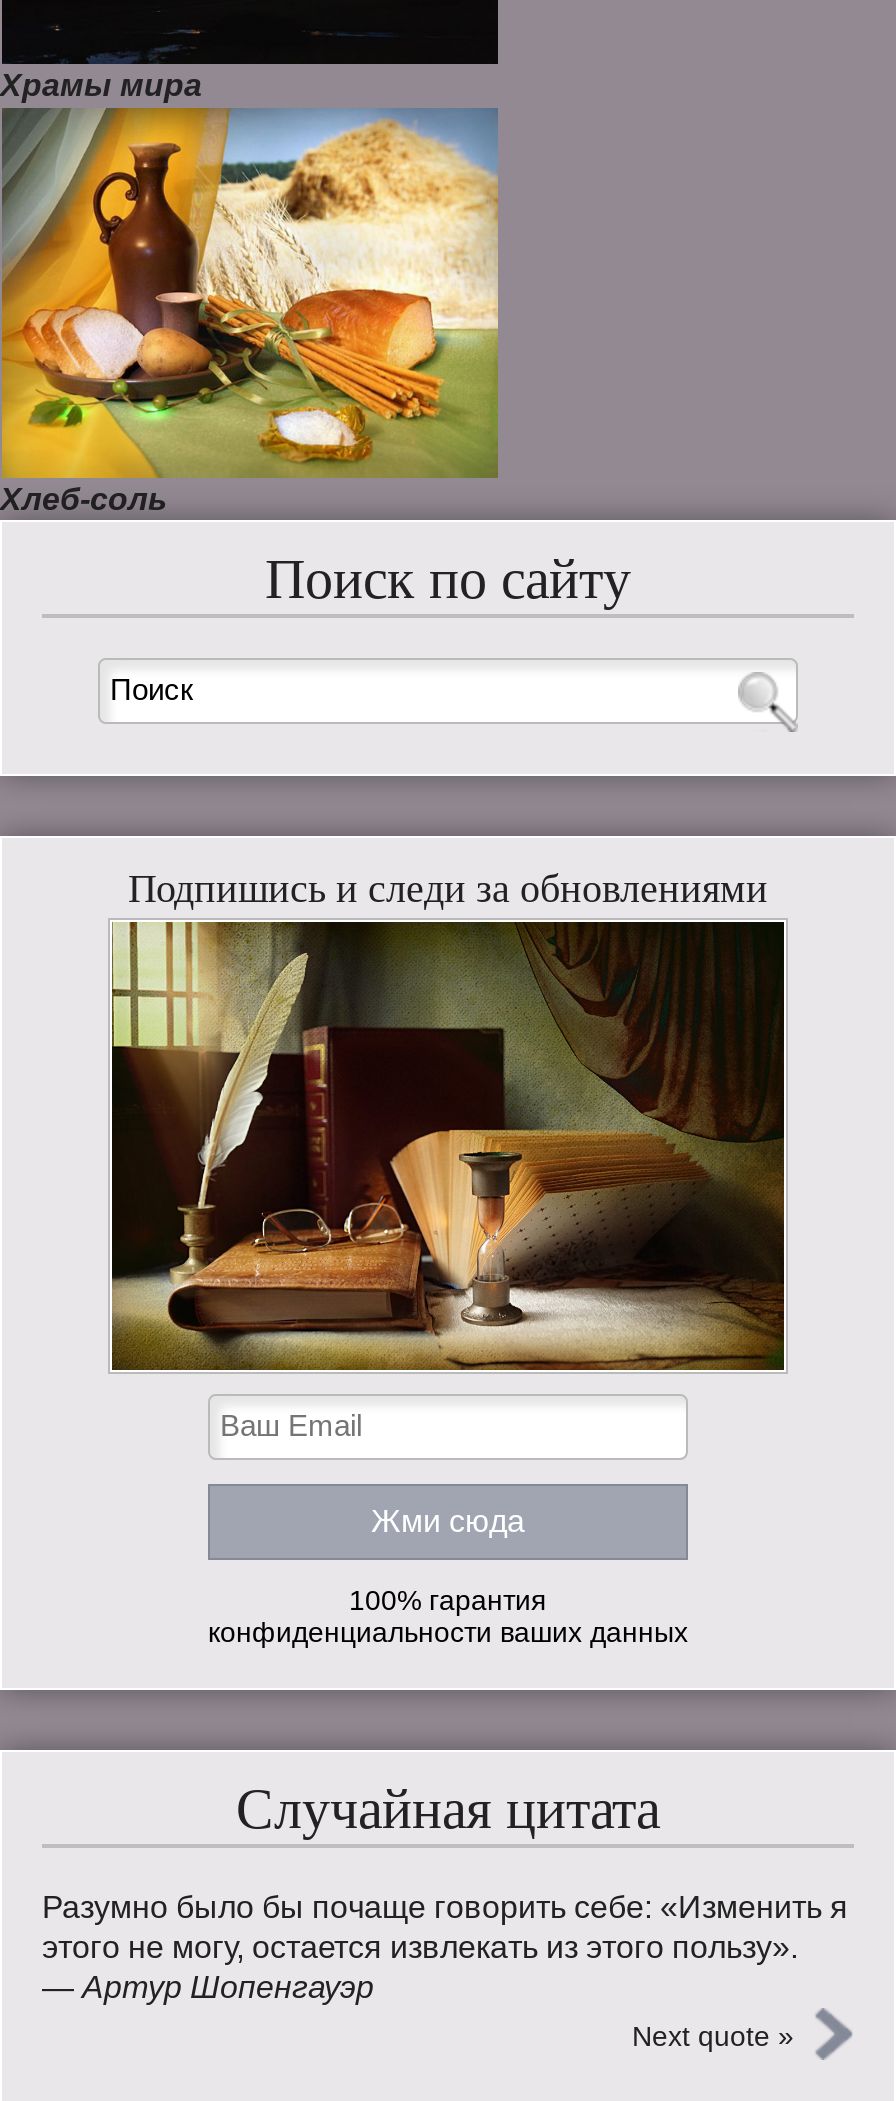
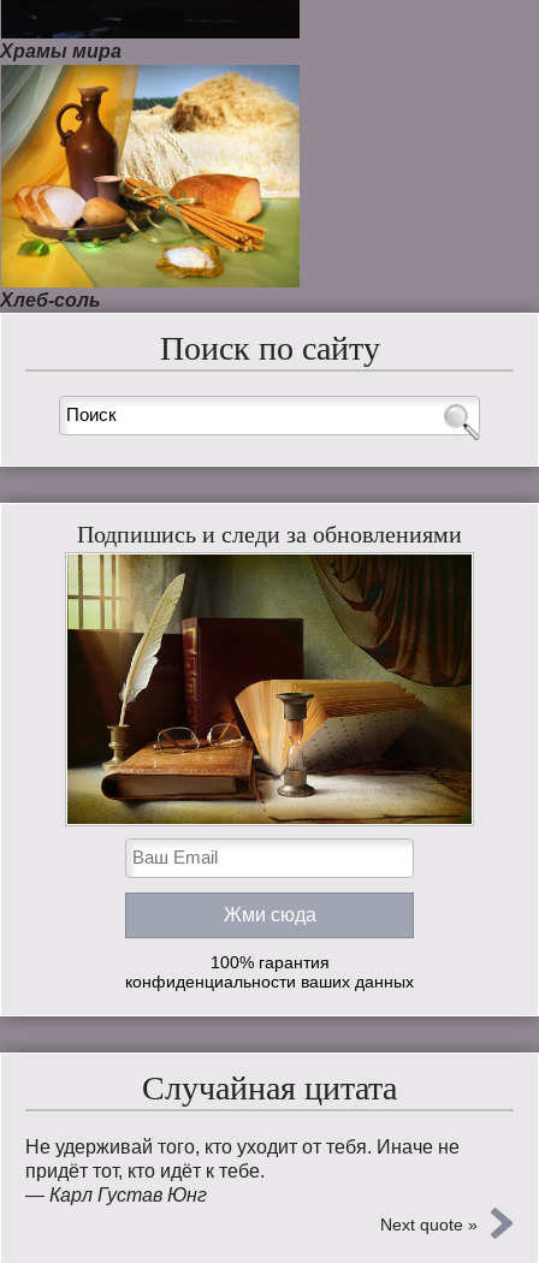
[42,1889,848,2003] Разумно было бы почаще говорить себе: «Изменить я | этого не могу, остается извлекать из этого пользу». | — Артур Шопенгауэр -> [25,1136,460,1205] Не удерживай того, кто уходит от тебя. Иначе не | придёт тот, кто идёт к тебе. | — Карл Густав Юнг

